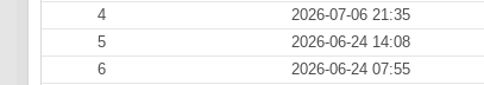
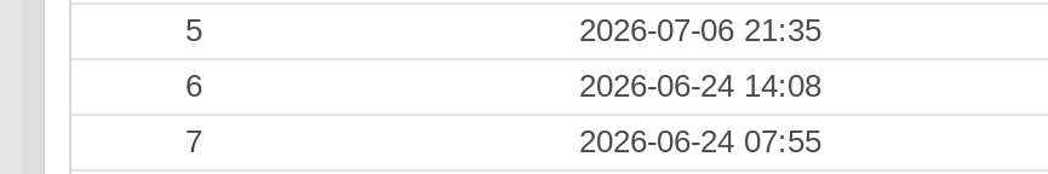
[98,6,106,24] 4 -> [185,12,202,48] 5
[98,33,106,51] 5 -> [185,68,202,104] 6
[98,60,106,78] 6 -> [185,123,202,159] 7

